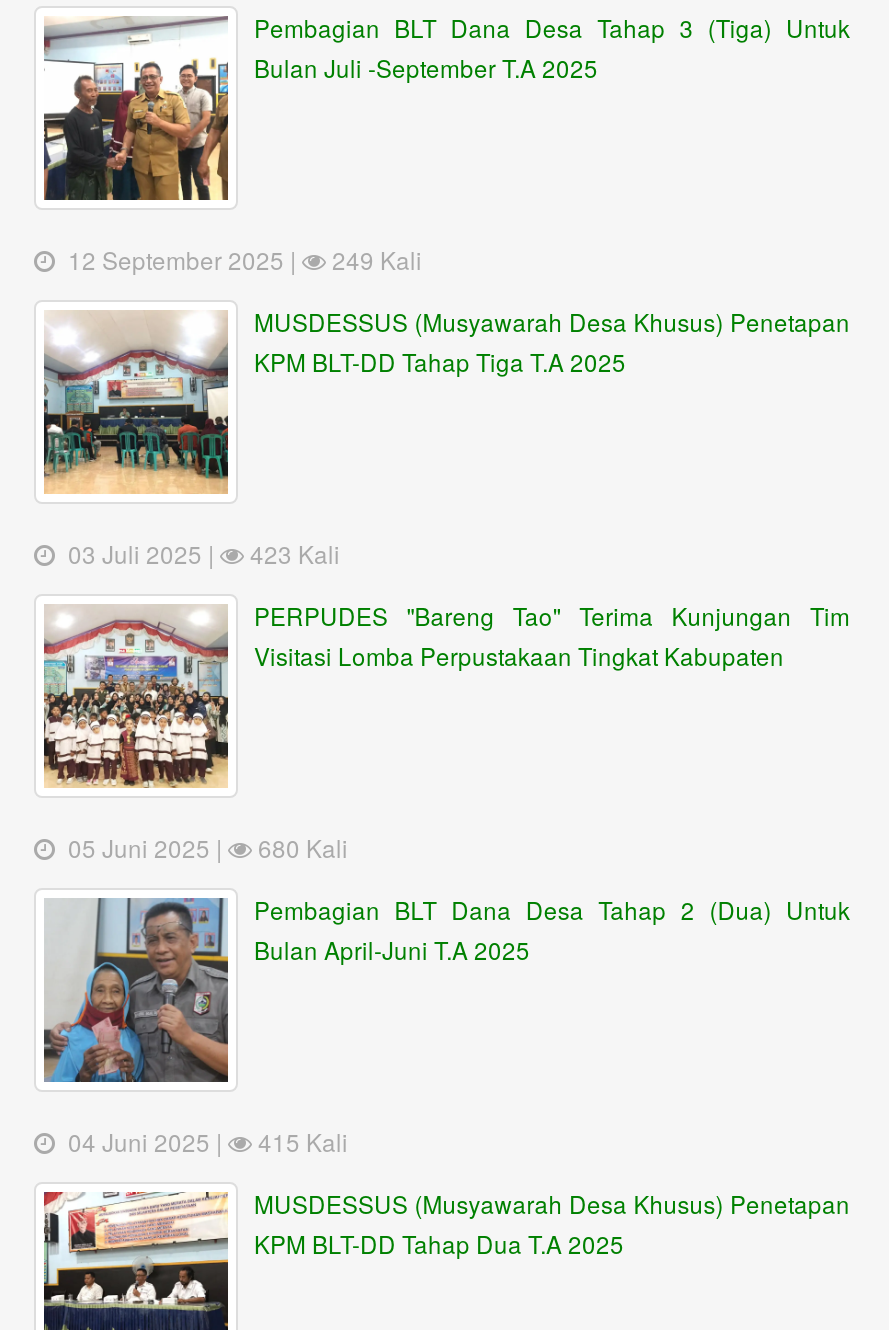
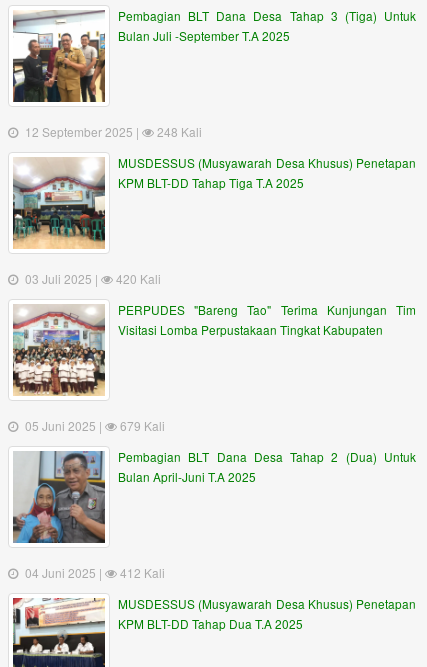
[326,242,422,276] 249 Kali -> [154,123,202,140] 248 Kali
[244,536,340,570] 423 Kali -> [113,270,161,287] 420 Kali
[252,830,348,864] 680 Kali -> [117,417,165,434] 679 Kali
[252,1124,348,1158] 415 Kali -> [117,564,165,581] 412 Kali

